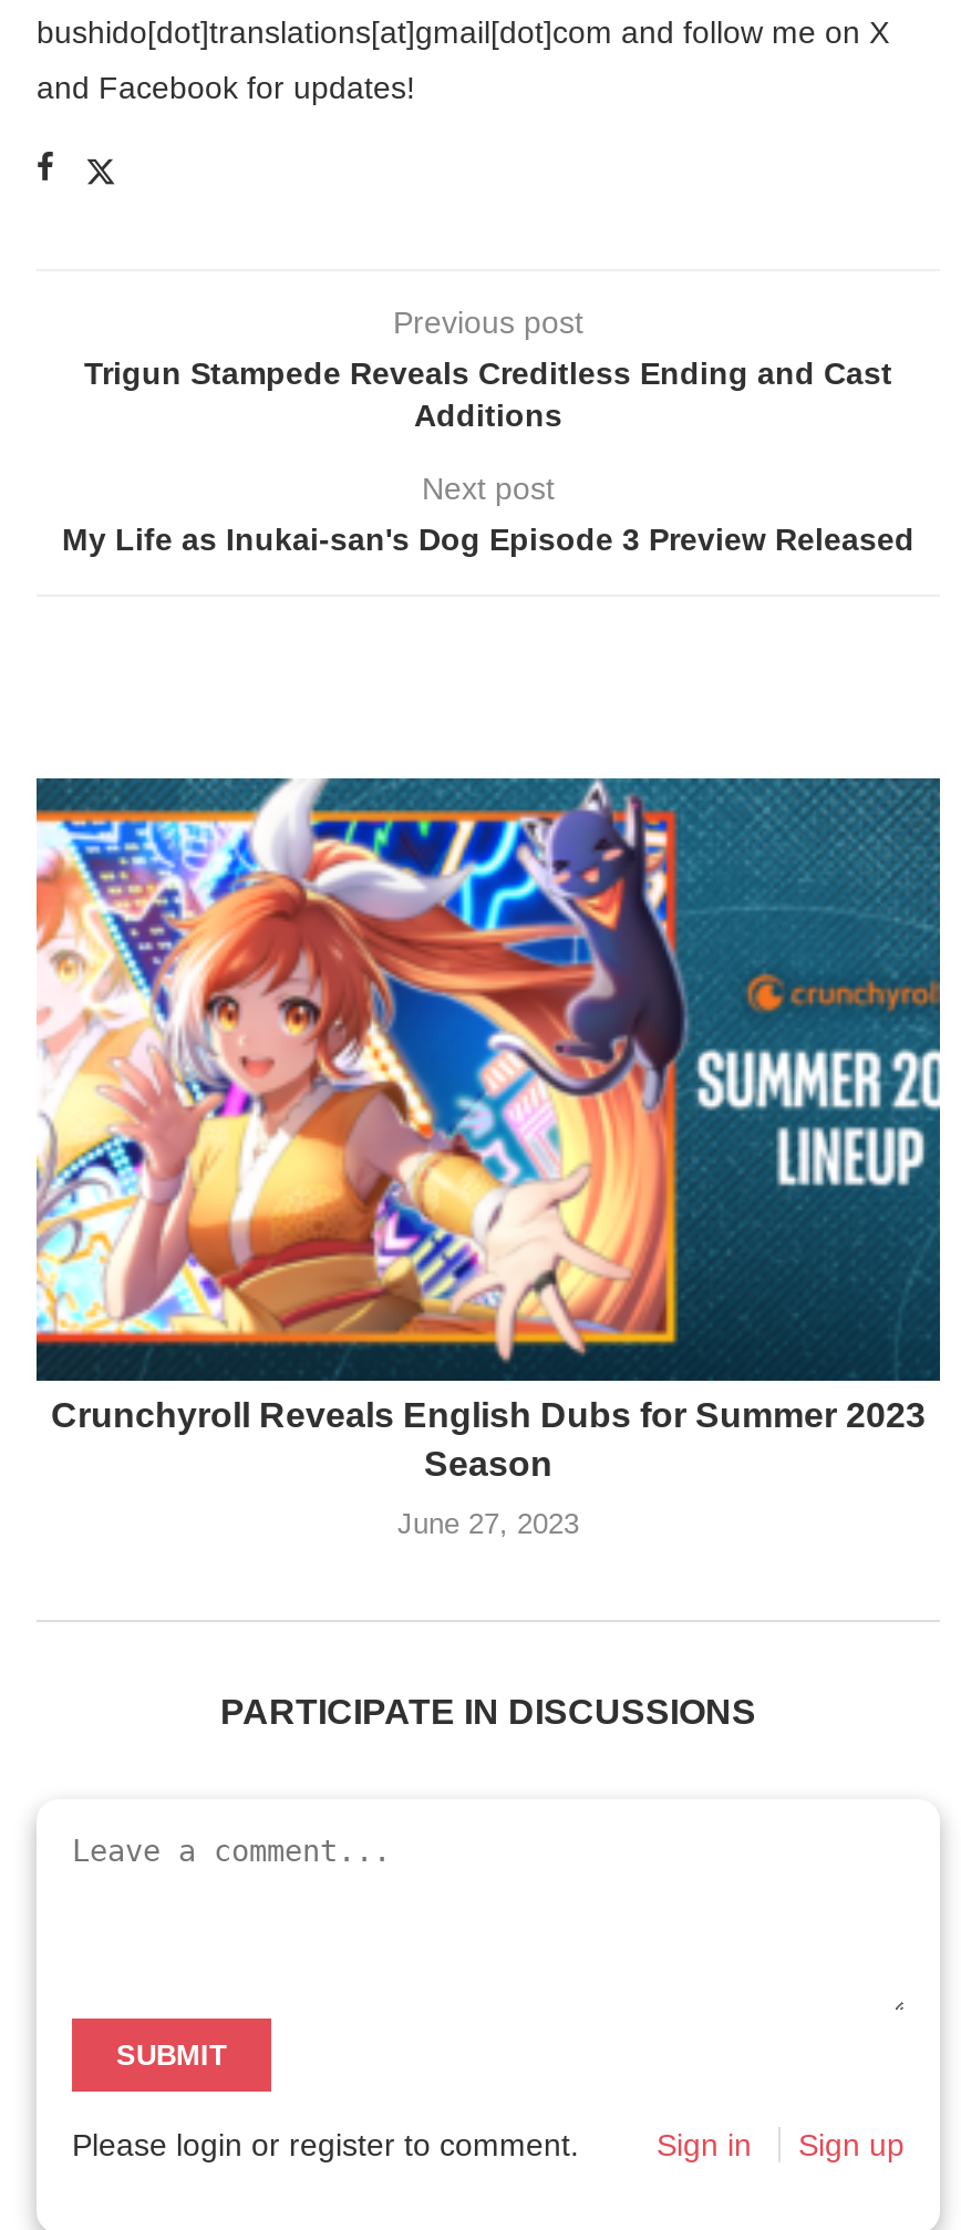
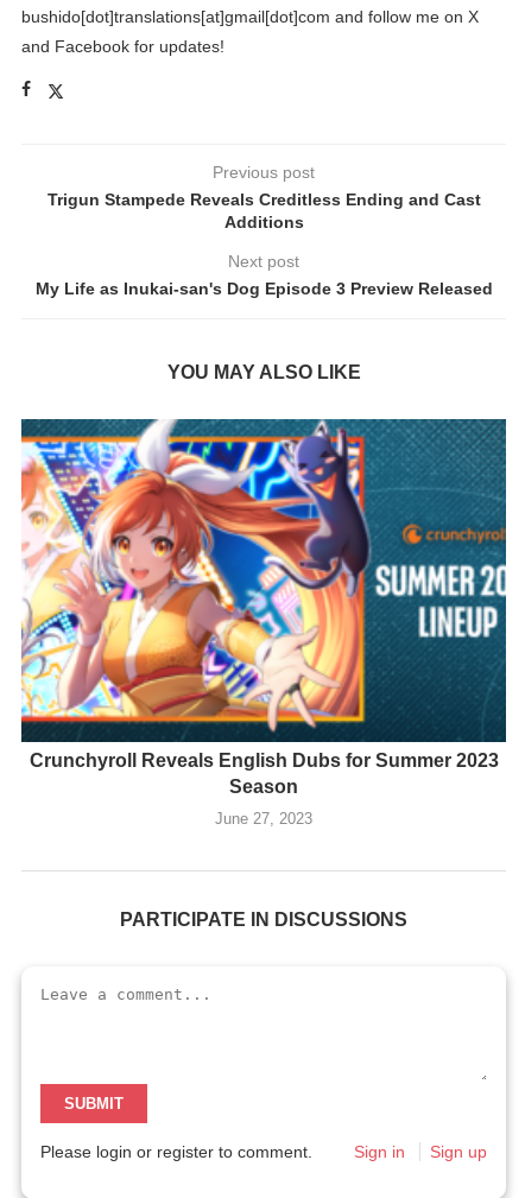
none -> [167,362,360,382] YOU MAY ALSO LIKE

